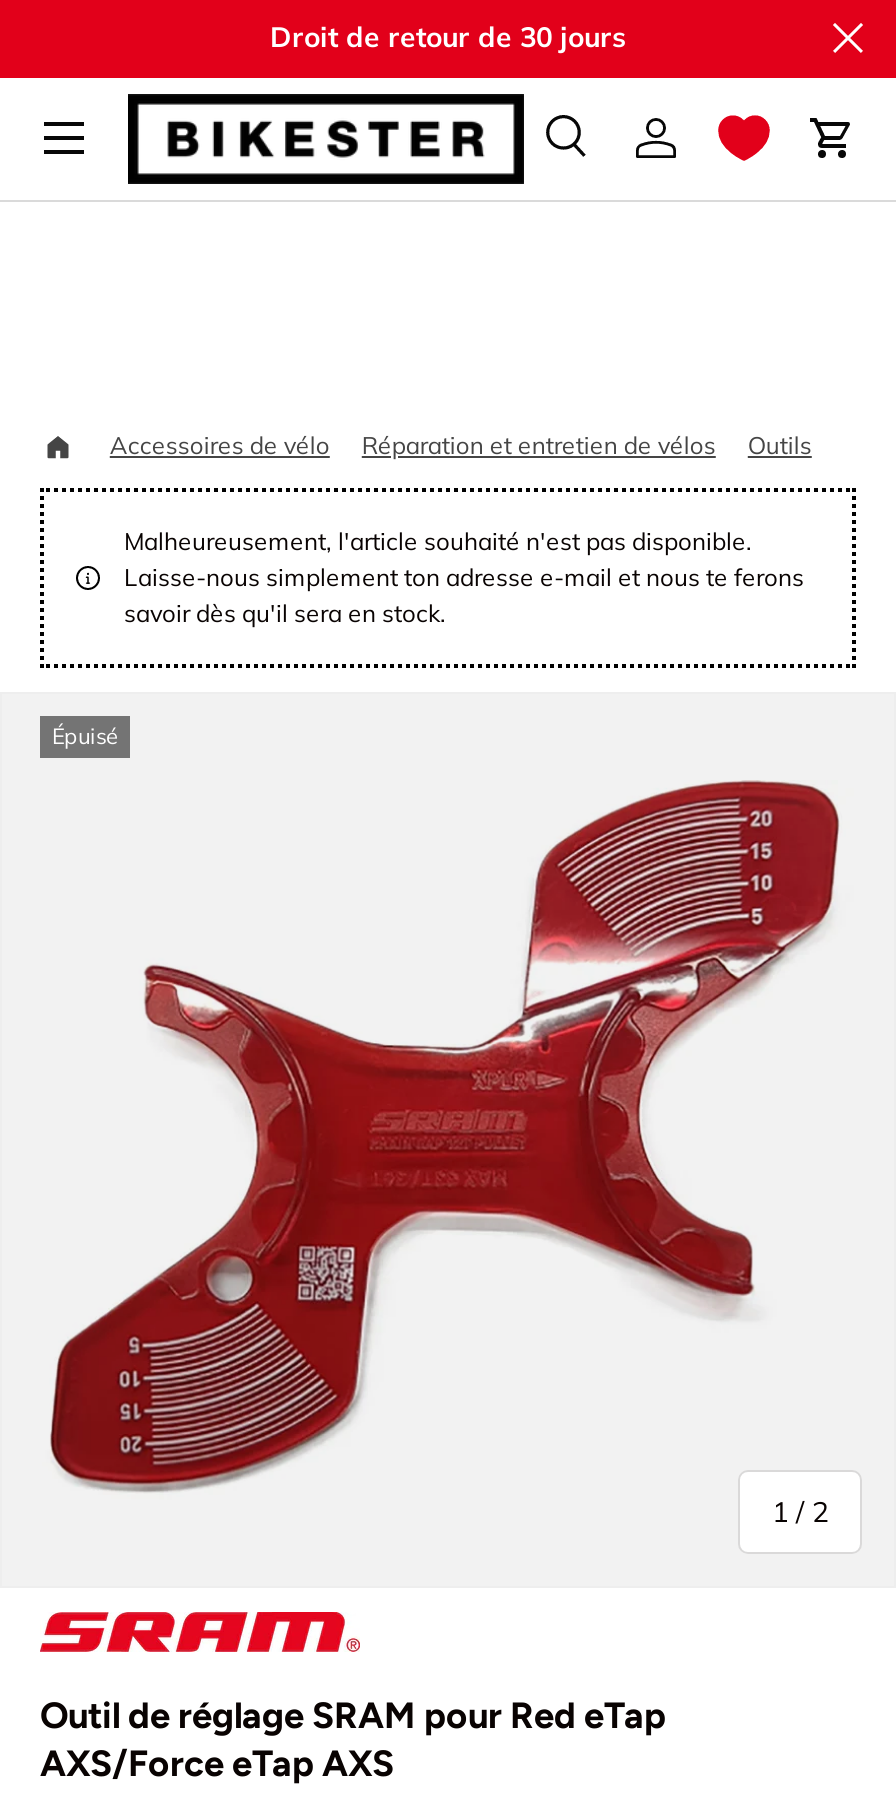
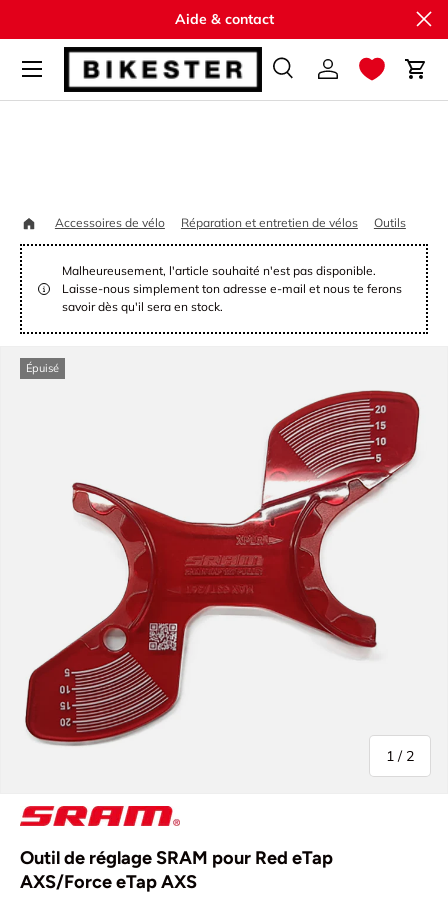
[270,18,626,54] Droit de retour de 30 jours -> [174,9,273,27] Aide & contact

